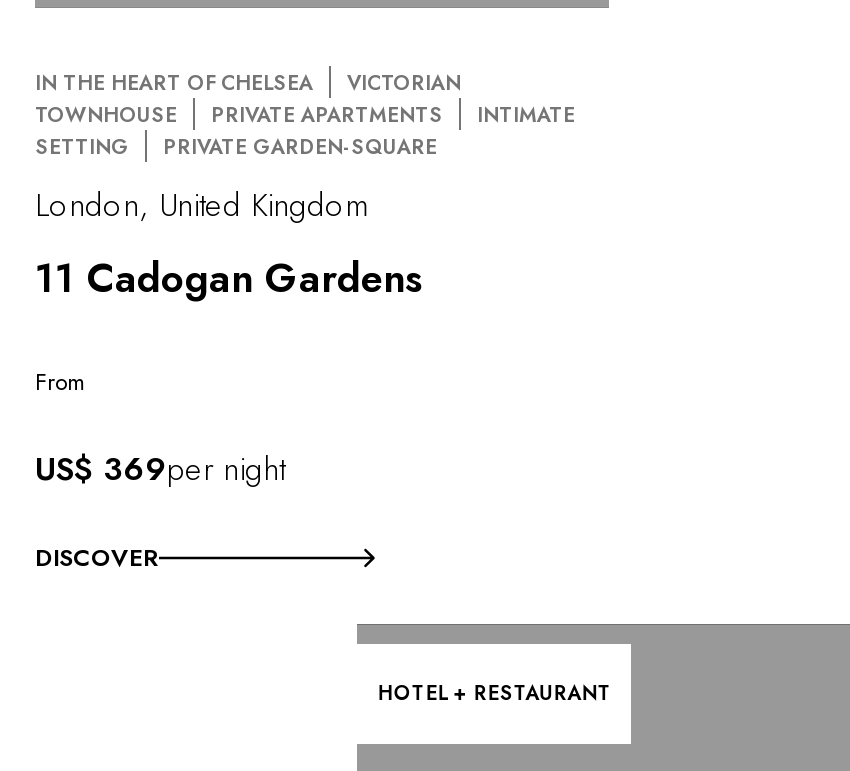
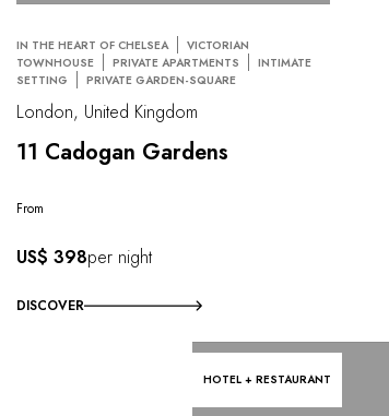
[35,446,285,492] US$ 369per night -> [16,244,152,269] US$ 398per night

